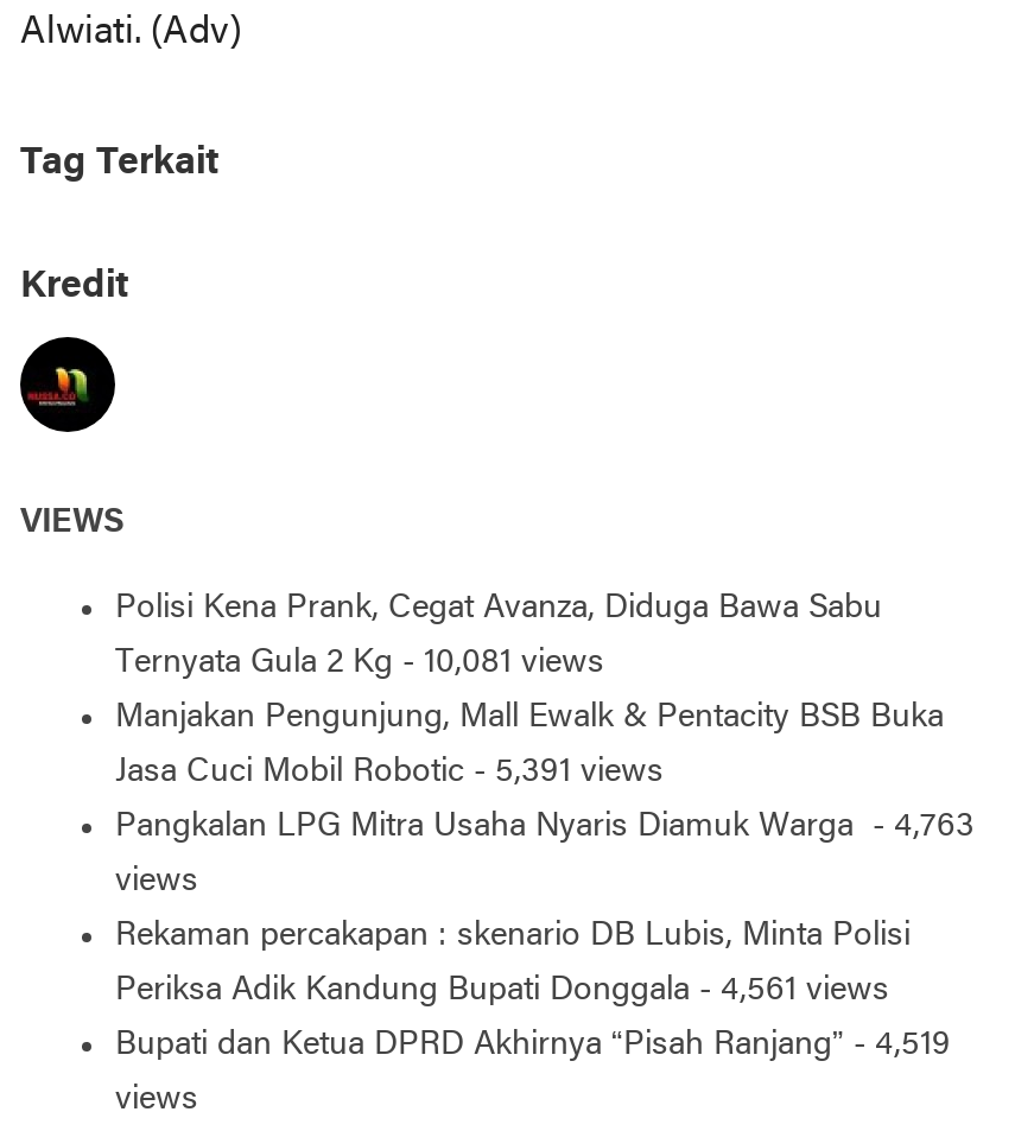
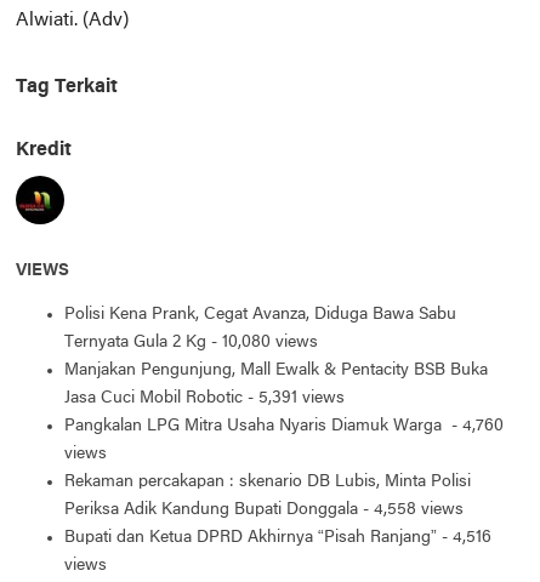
[115,646,604,681] Ternyata Gula 2 Kg - 10,081 views -> [64,334,318,352] Ternyata Gula 2 Kg - 10,080 views
[115,810,975,845] Pangkalan LPG Mitra Usaha Nyaris Diamuk Warga - 4,763 -> [64,417,504,435] Pangkalan LPG Mitra Usaha Nyaris Diamuk Warga - 4,760
[115,973,889,1009] Periksa Adik Kandung Bupati Donggala - 4,561 views -> [64,501,464,519] Periksa Adik Kandung Bupati Donggala - 4,558 views
[115,1028,951,1064] Bupati dan Ketua DPRD Akhirnya “Pisah Ranjang” - 4,519 -> [64,529,491,547] Bupati dan Ketua DPRD Akhirnya “Pisah Ranjang” - 4,516

